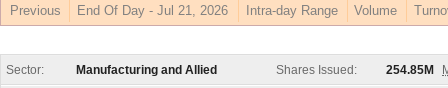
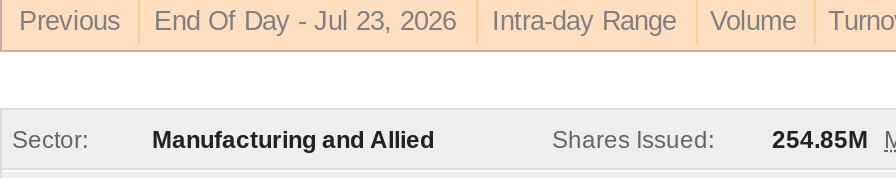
[77,3,228,18] End Of Day - Jul 21, 2026 -> [154,6,456,36] End Of Day - Jul 23, 2026

